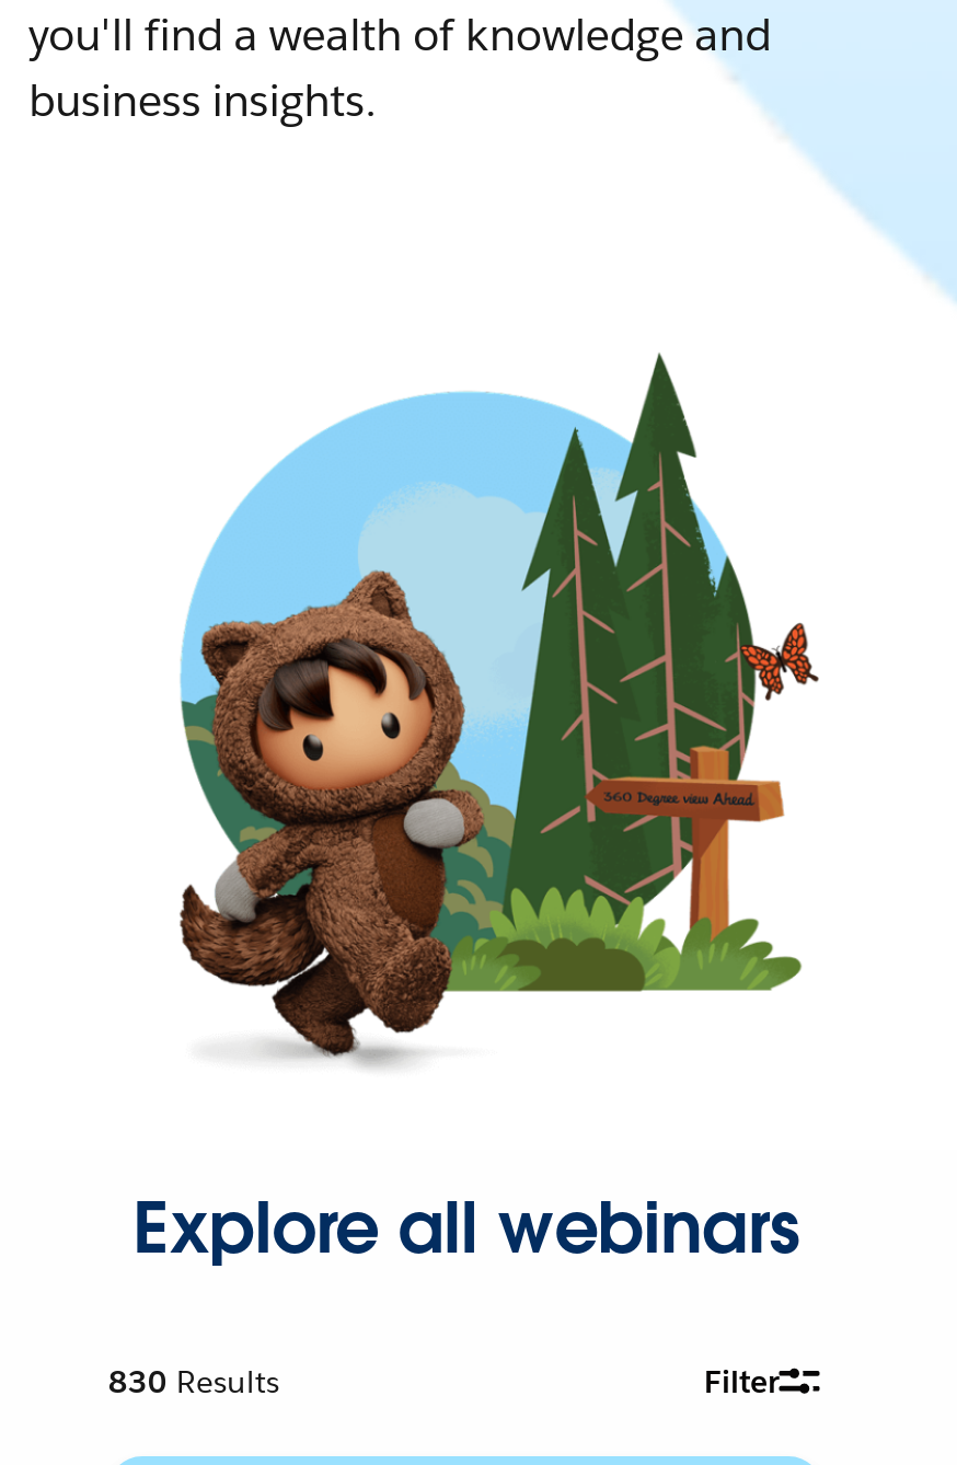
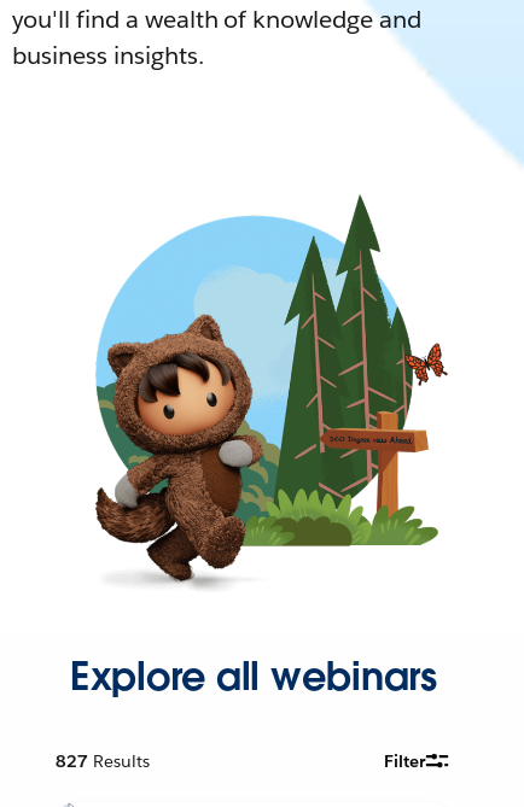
[108,1362,279,1401] 830 Results -> [56,750,150,772] 827 Results

